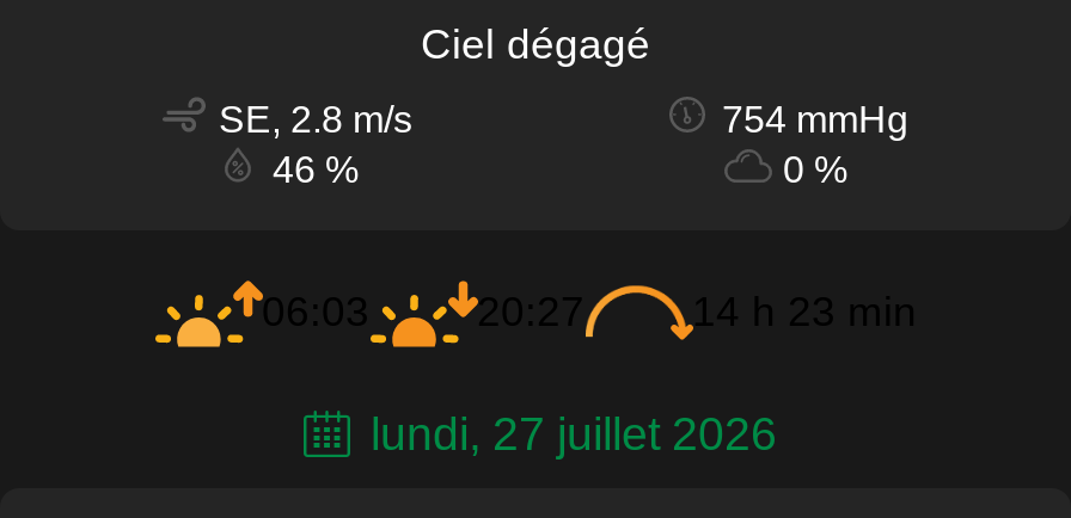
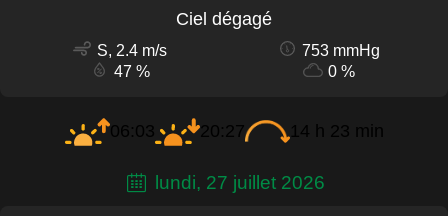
[219,99,412,140] SE, 2.8 m/s -> [97,42,167,59] S, 2.4 m/s
[722,99,908,140] 754 mmHg -> [302,42,380,59] 753 mmHg
[273,149,359,190] 46 % -> [114,63,150,80] 47 %

